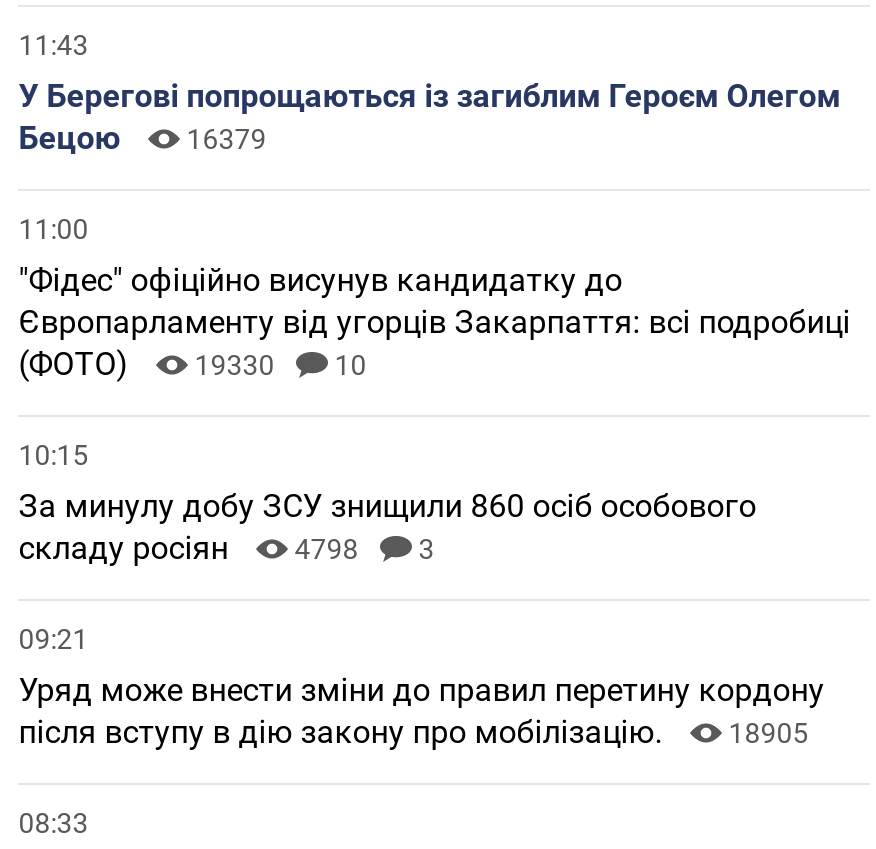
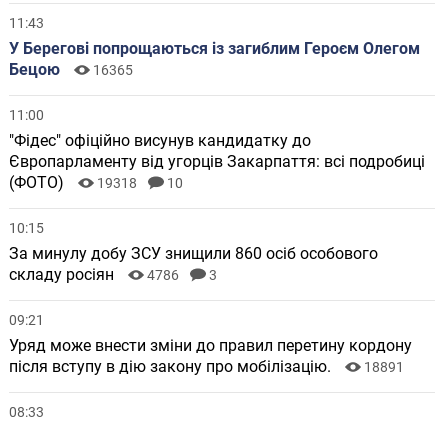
[18,119,266,157] Бецою 16379 -> [9,60,133,79] Бецою 16365
[18,345,366,383] (ФОТО) 19330 10 -> [9,173,183,192] (ФОТО) 19318 10
[18,529,434,567] складу росіян 4798 3 -> [9,265,217,284] складу росіян 4786 3
[18,713,808,751] після вступу в дію закону про мобілізацію. 18905 -> [9,357,404,376] після вступу в дію закону про мобілізацію. 18891

